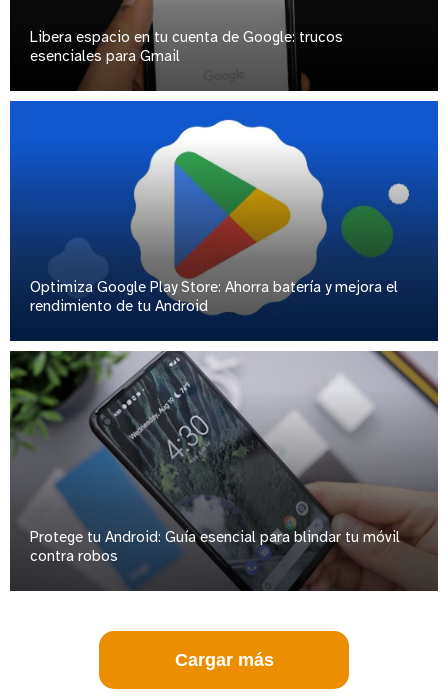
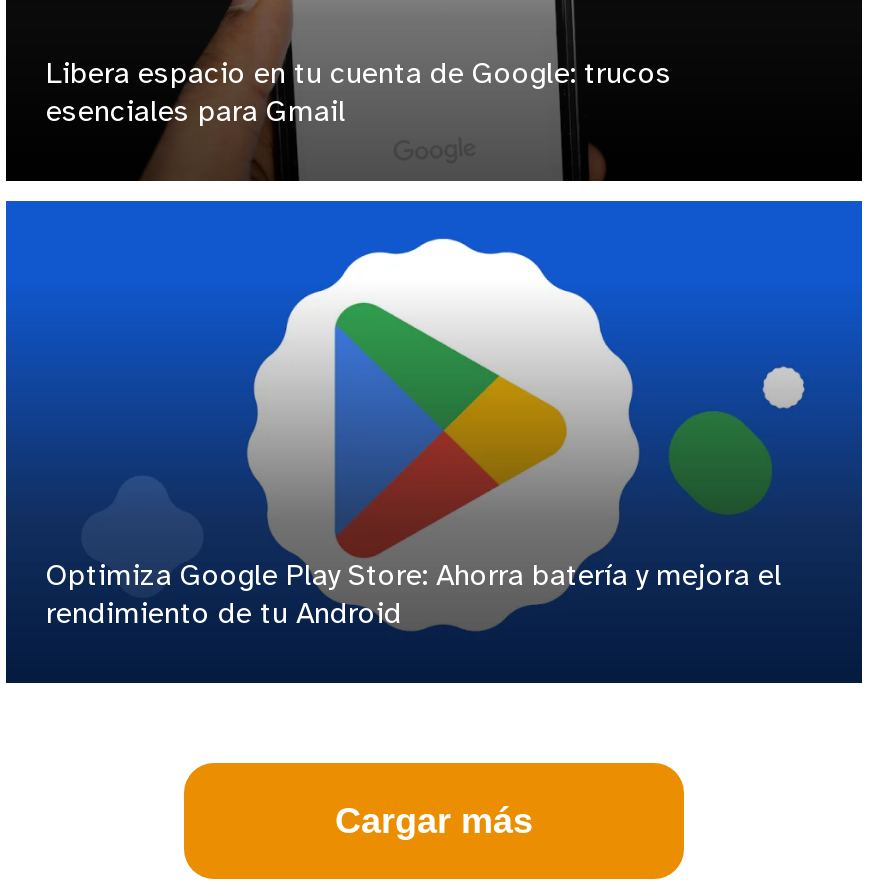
[9,350,439,591] [image] | Protege tu Android: Guía esencial para blindar tu móvil | contra robos -> none

